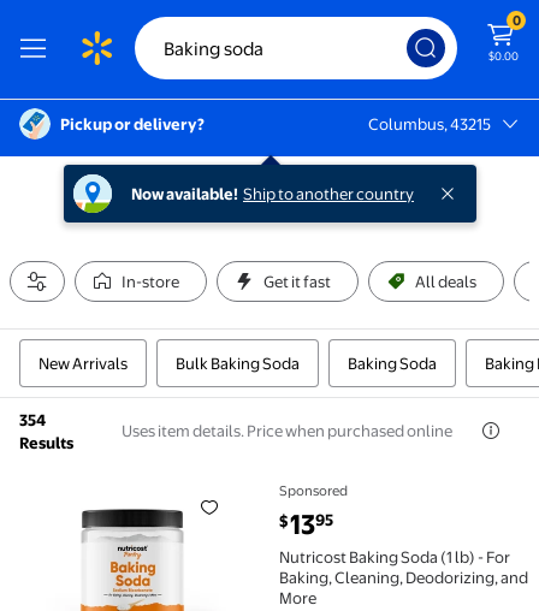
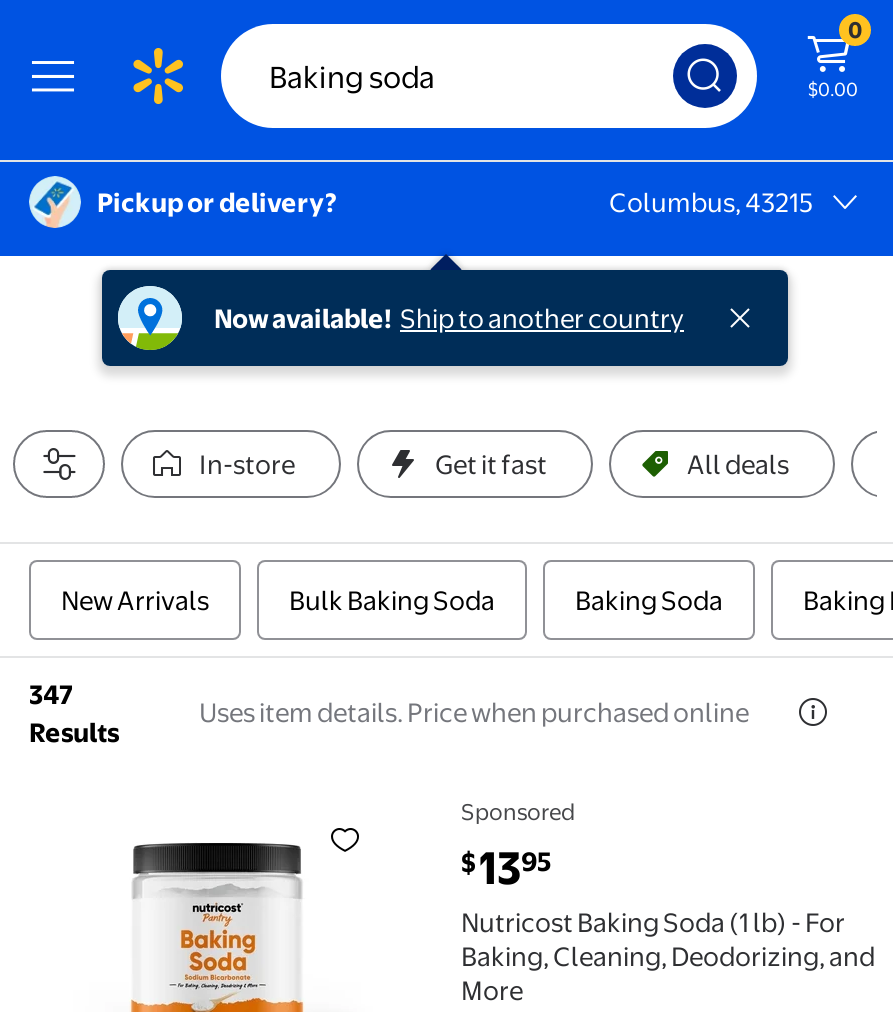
[19,410,46,429] 354 -> [29,678,73,710] 347

